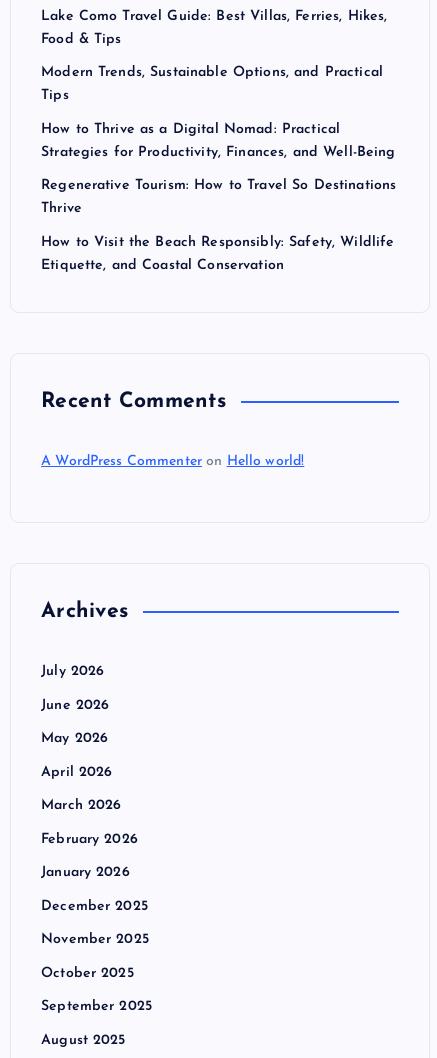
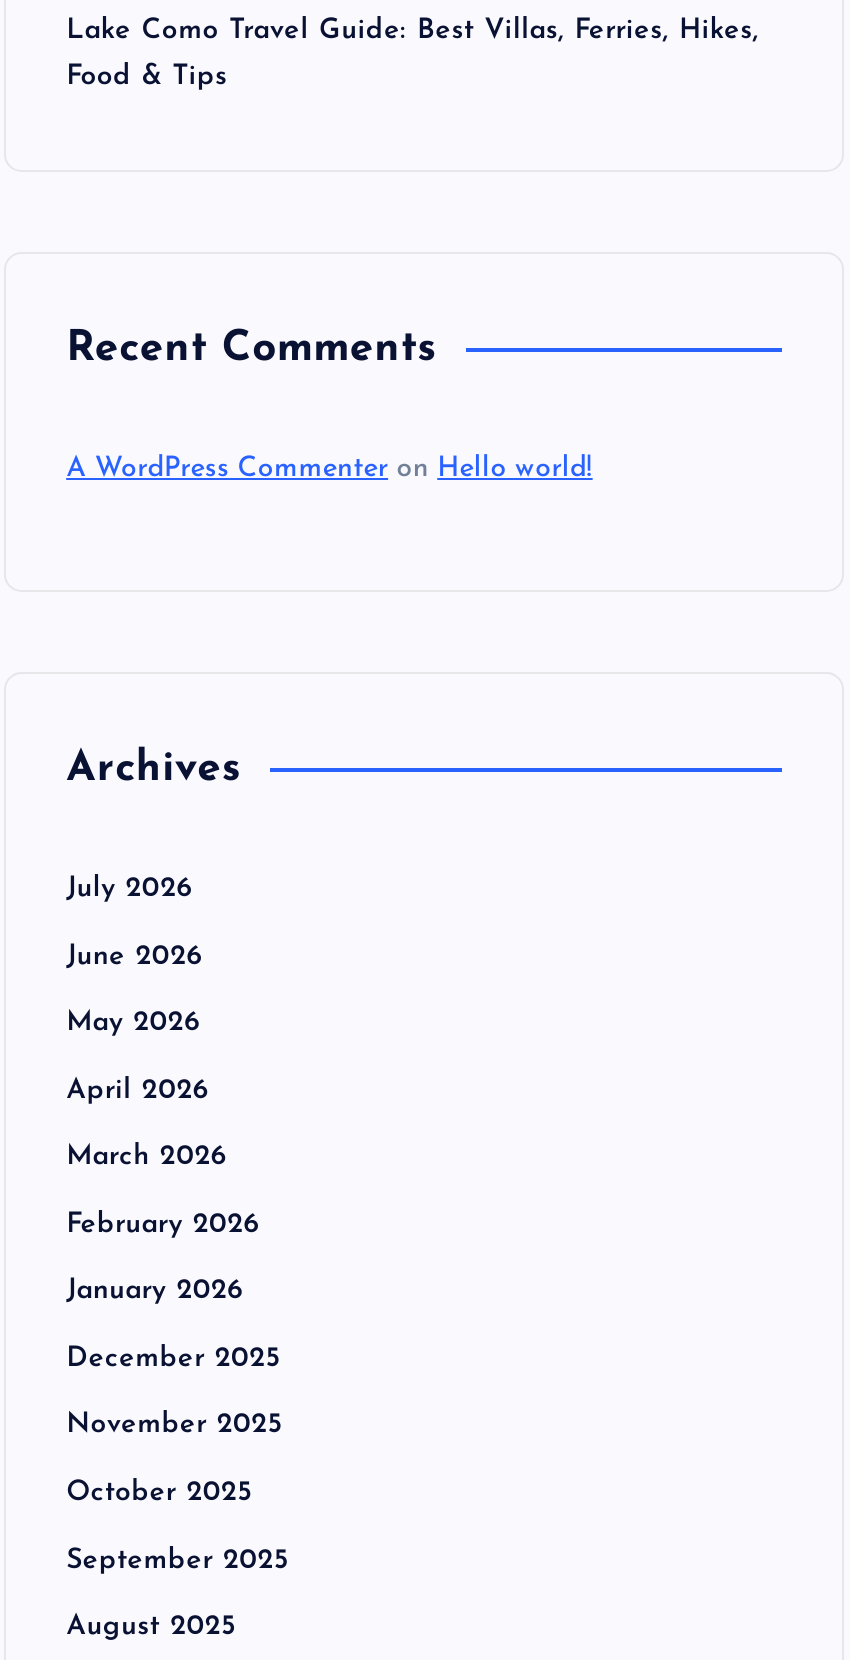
[41,65,396,273] Modern Trends, Sustainable Options, and Practical | Tips | How to Thrive as a Digital Nomad: Practical | Strategies for Productivity, Finances, and Well-Being | Regenerative Tourism: How to Travel So Destinations | Thrive | How to Visit the Beach Responsibly: Safety, Wildlife | Etiquette, and Coastal Conservation -> none

